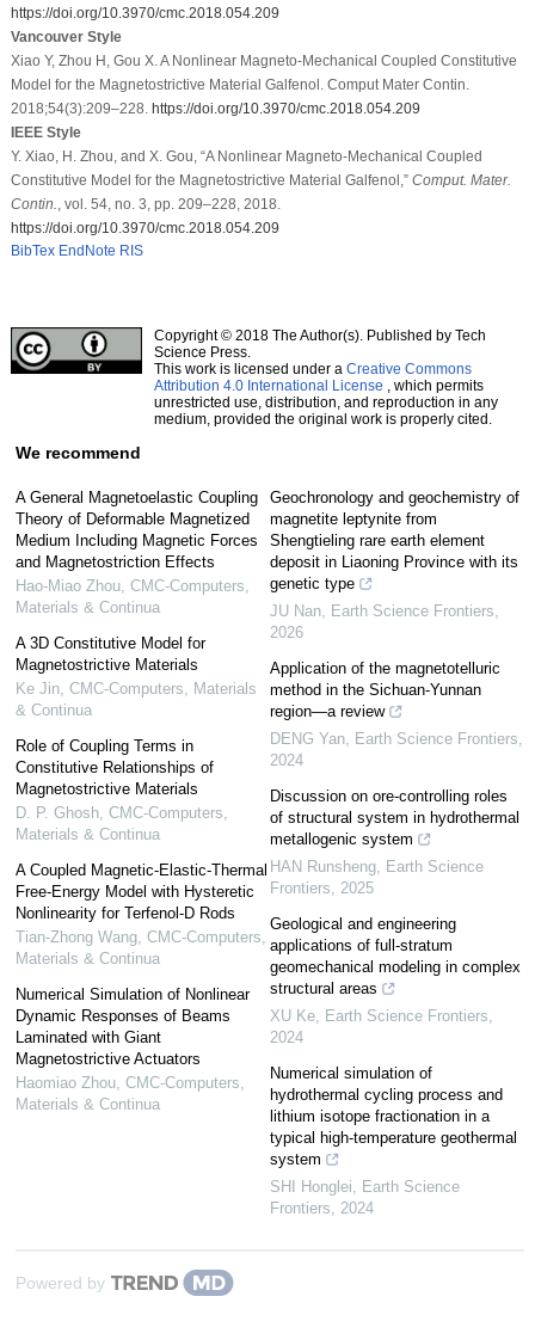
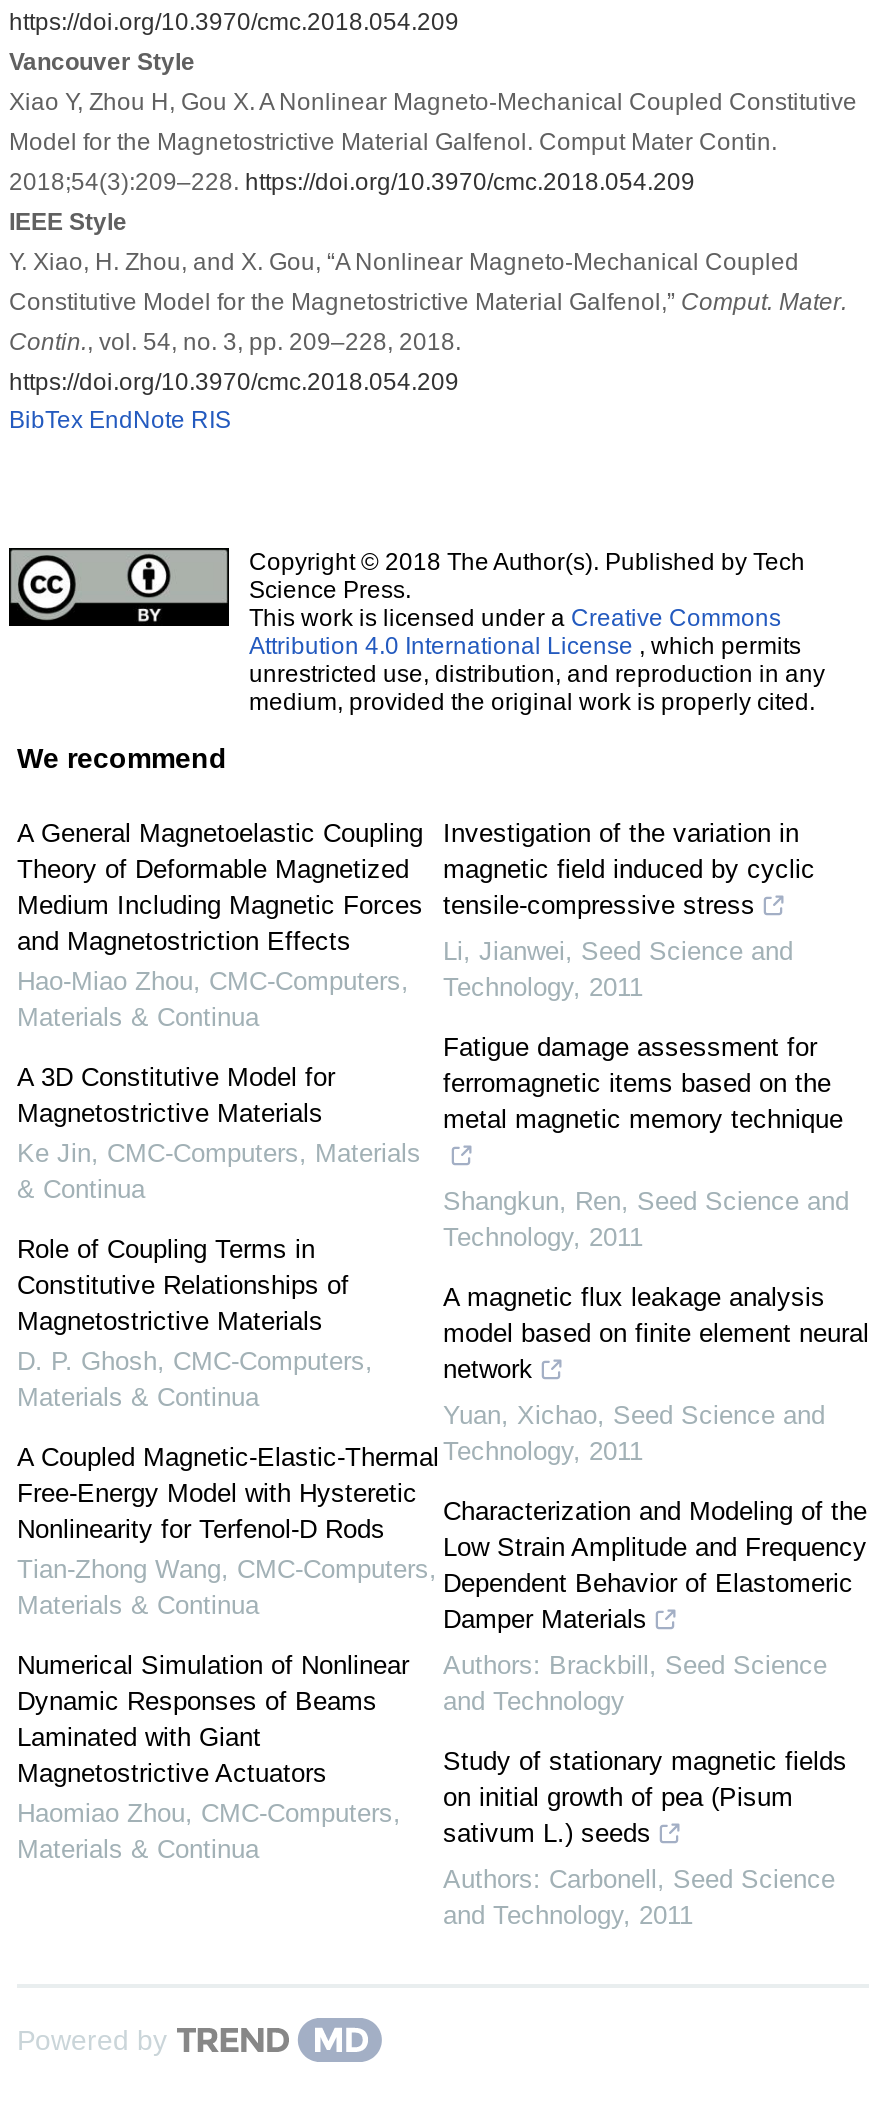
[270,488,519,592] Geochronology and geochemistry of | magnetite leptynite from | Shengtieling rare earth element | deposit in Liaoning Province with its | genetic type -> [443,817,815,919] Investigation of the variation in | magnetic field induced by cyclic | tensile-compressive stress
[270,601,499,641] JU Nan, Earth Science Frontiers, | 2026 -> [443,935,793,1001] Li, Jianwei, Seed Science and | Technology, 2011
[270,659,500,720] Application of the magnetotelluric | method in the Sichuan-Yunnan | region—a review -> [443,1031,843,1133] Fatigue damage assessment for | ferromagnetic items based on the | metal magnetic memory technique
[270,729,523,769] DENG Yan, Earth Science Frontiers, | 2024 -> [443,1185,849,1251] Shangkun, Ren, Seed Science and | Technology, 2011
[270,787,519,847] Discussion on ore-controlling roles | of structural system in hydrothermal | metallogenic system -> [443,1281,869,1383] A magnetic flux leakage analysis | model based on finite element neural | network
[270,857,484,896] HAN Runsheng, Earth Science | Frontiers, 2025 -> [443,1399,825,1465] Yuan, Xichao, Seed Science and | Technology, 2011
[270,914,521,997] Geological and engineering | applications of full-stratum | geomechanical modeling in complex | structural areas -> [443,1495,867,1633] Characterization and Modeling of the | Low Strain Amplitude and Frequency | Dependent Behavior of Elastomeric | Damper Materials
[270,1006,493,1046] XU Ke, Earth Science Frontiers, | 2024 -> [443,1649,827,1715] Authors: Brackbill, Seed Science | and Technology
[270,1064,517,1168] Numerical simulation of | hydrothermal cycling process and | lithium isotope fractionation in a | typical high-temperature geothermal | system -> [443,1745,847,1847] Study of stationary magnetic fields | on initial growth of pea (Pisum | sativum L.) seeds
[270,1177,460,1216] SHI Honglei, Earth Science | Frontiers, 2024 -> [443,1863,835,1929] Authors: Carbonell, Seed Science | and Technology, 2011

